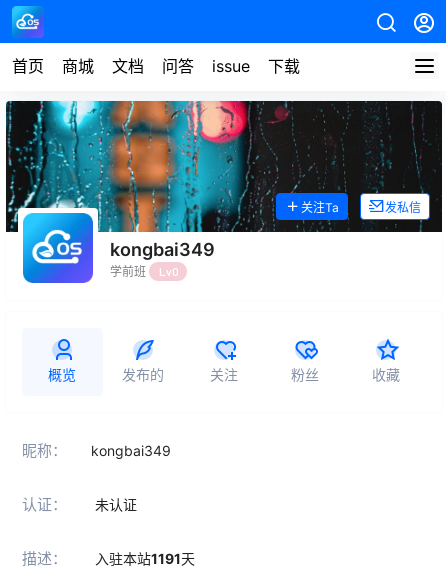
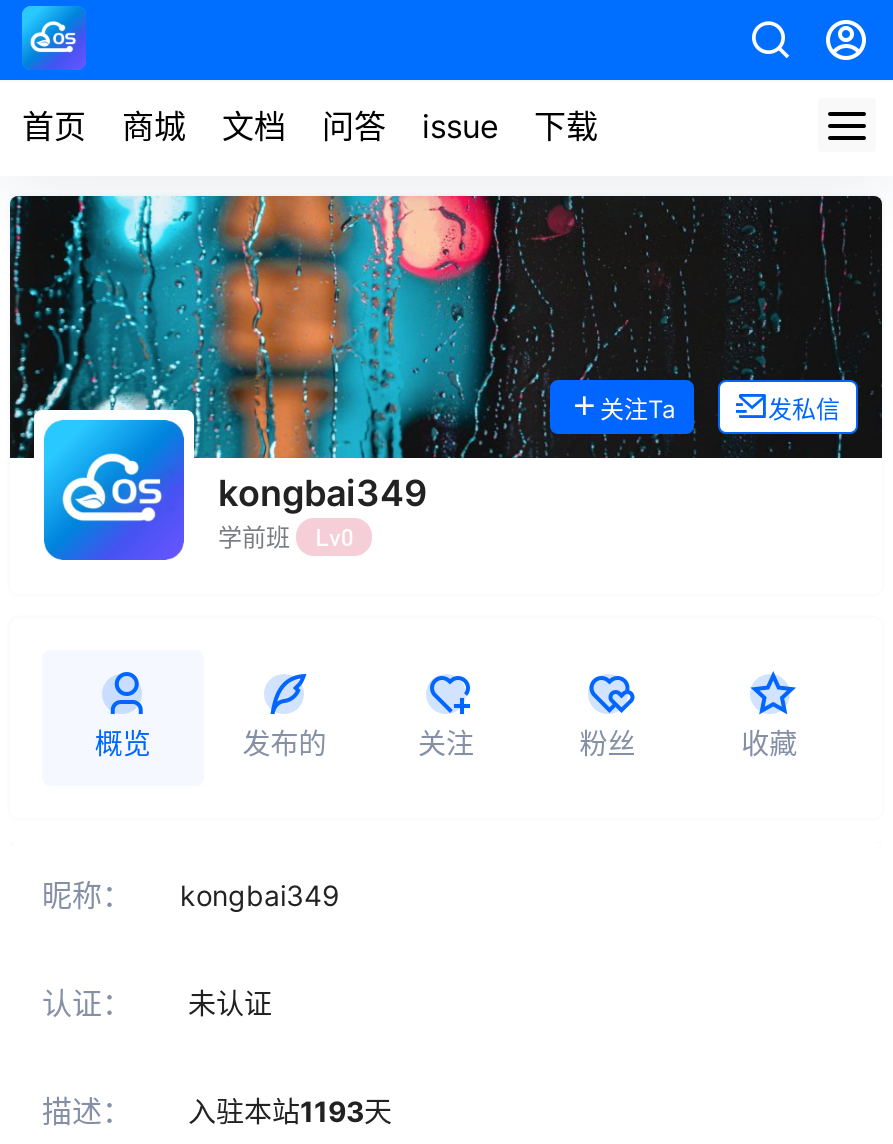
[22,549,195,568] 描述： 入驻本站1191天 -> [42,1092,392,1130] 描述： 入驻本站1193天

